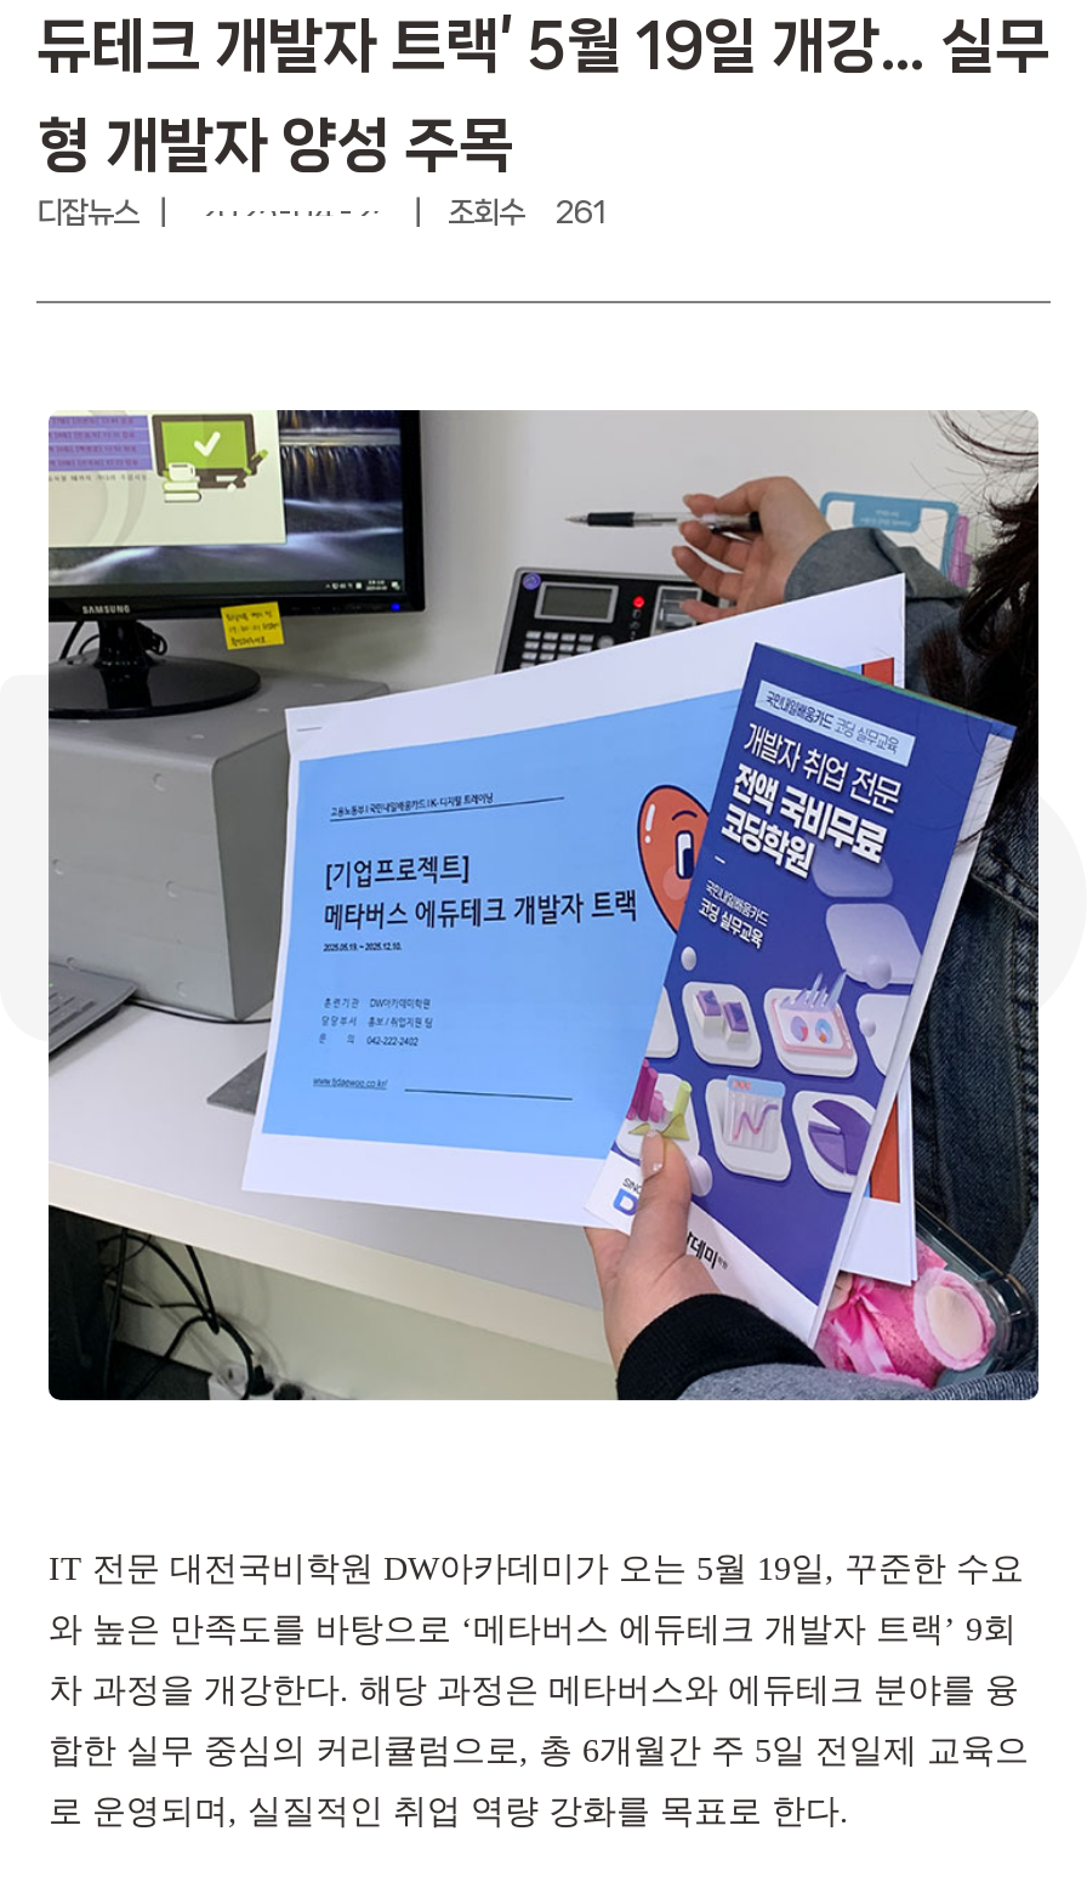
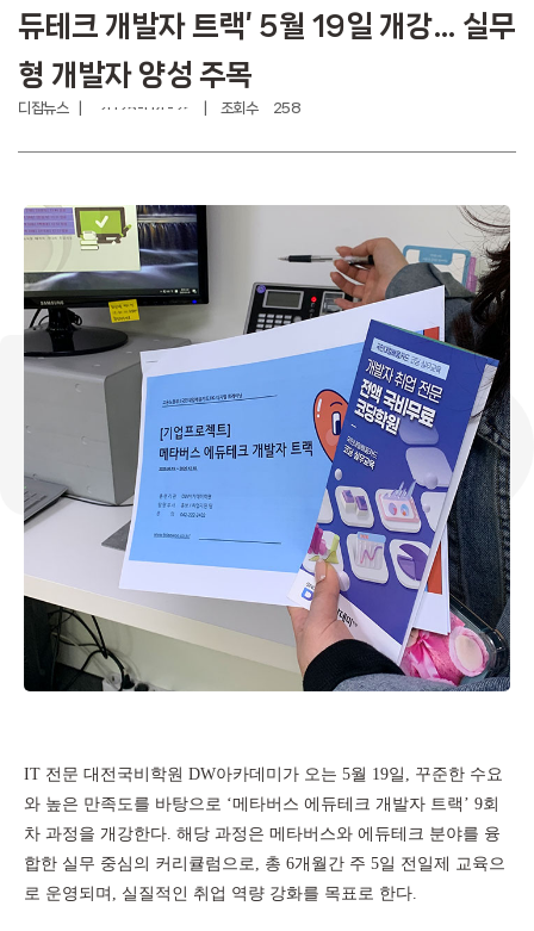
[448,197,604,228] 조회수 261 -> [220,100,300,116] 조회수 258

